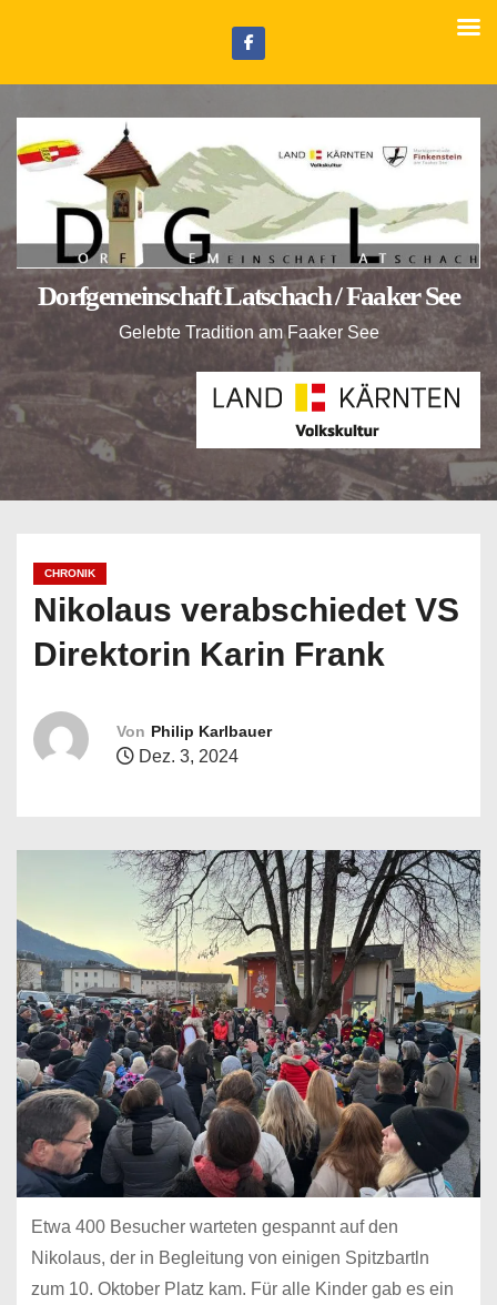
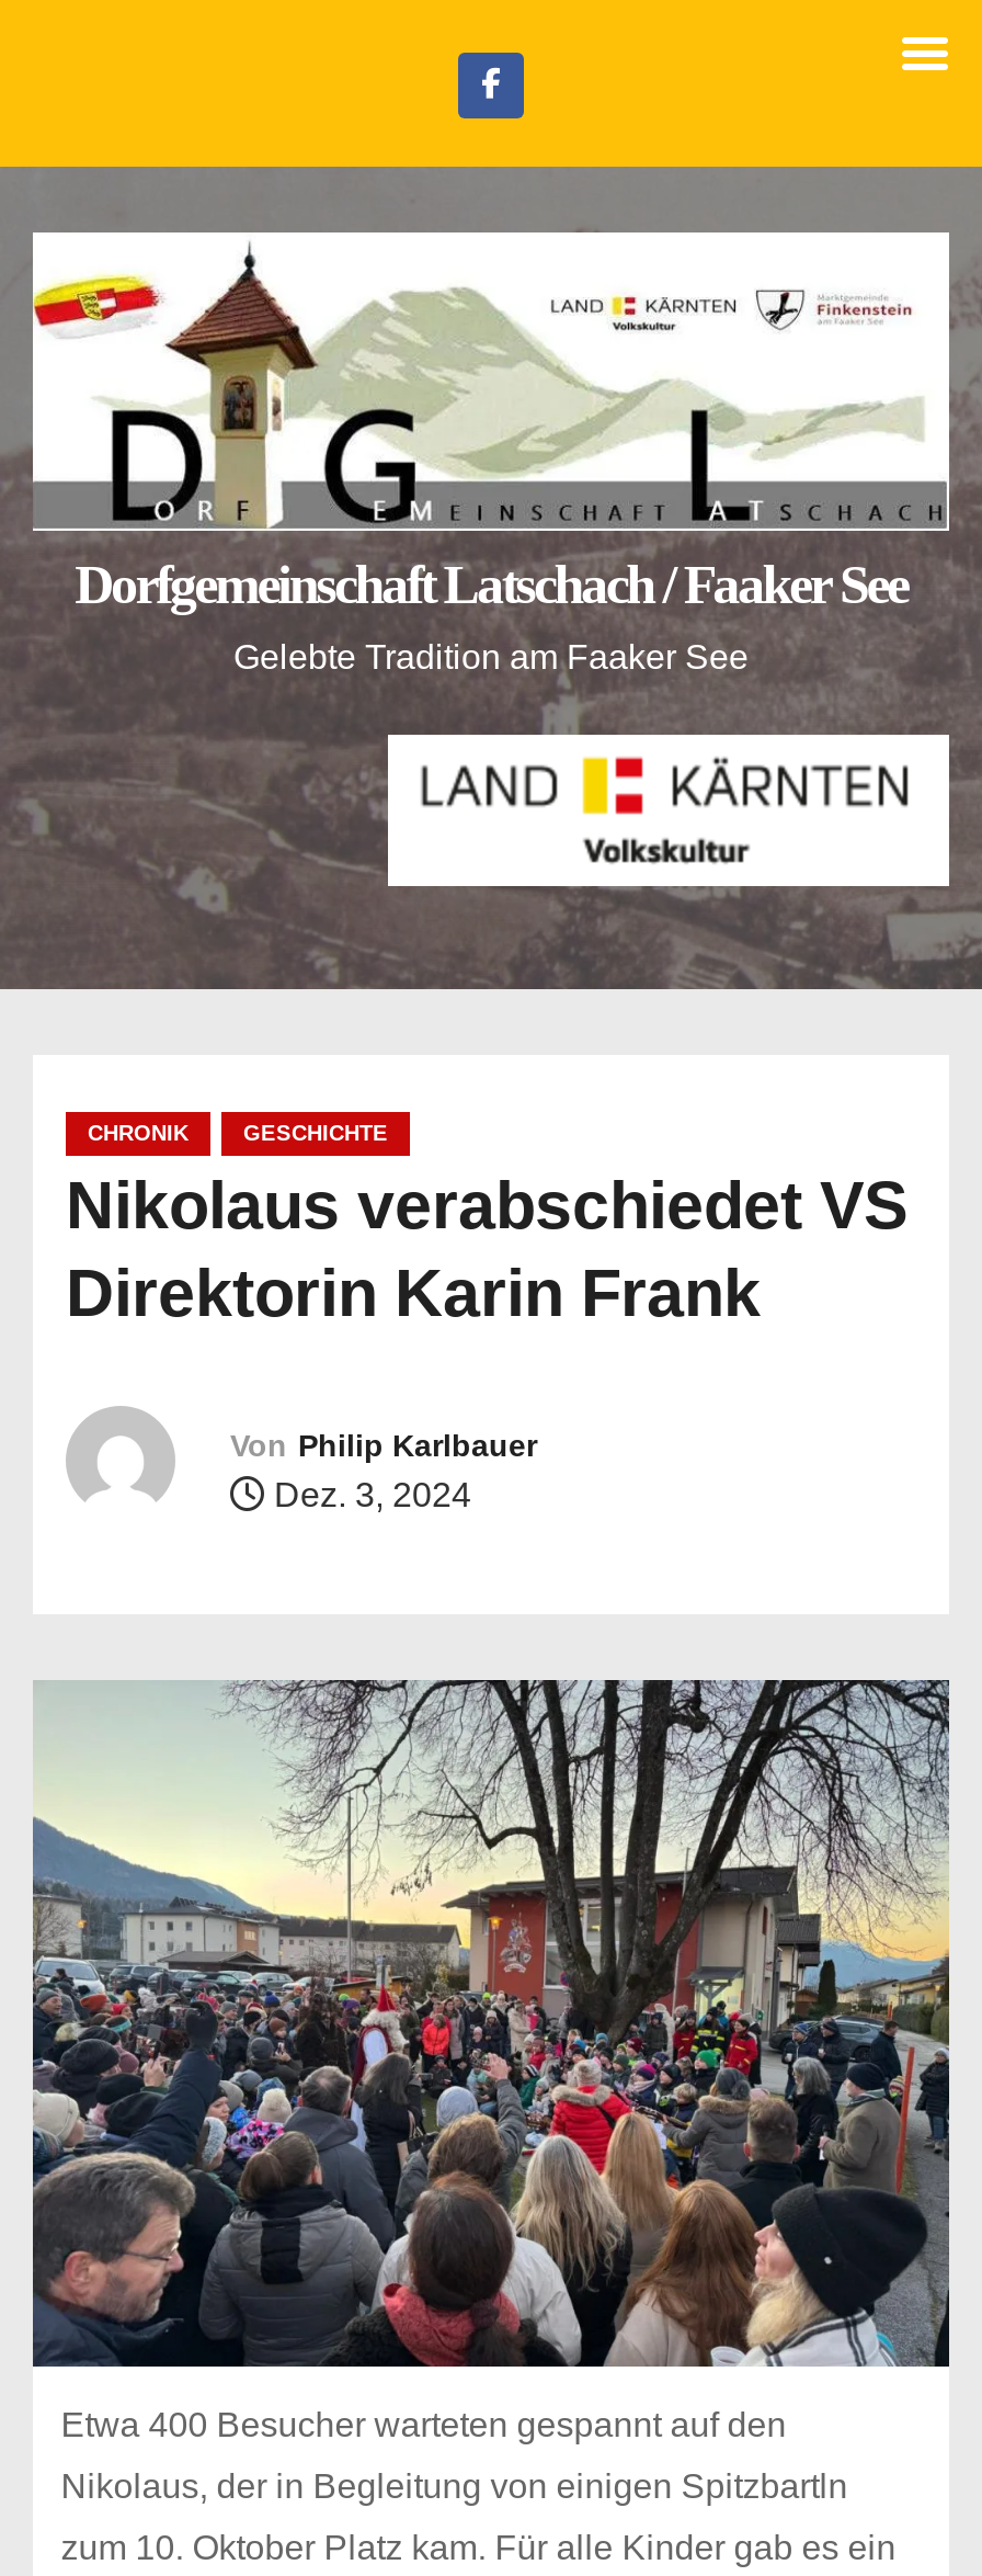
none -> [243,1120,388,1144] GESCHICHTE

